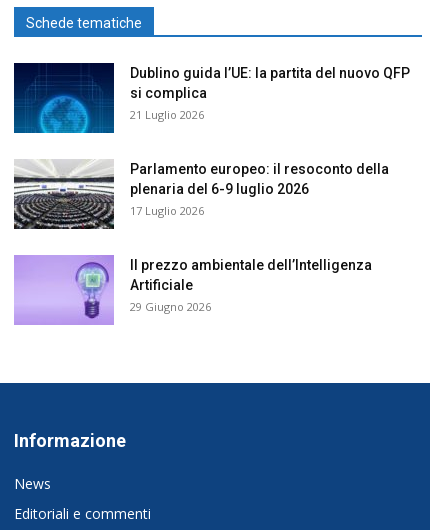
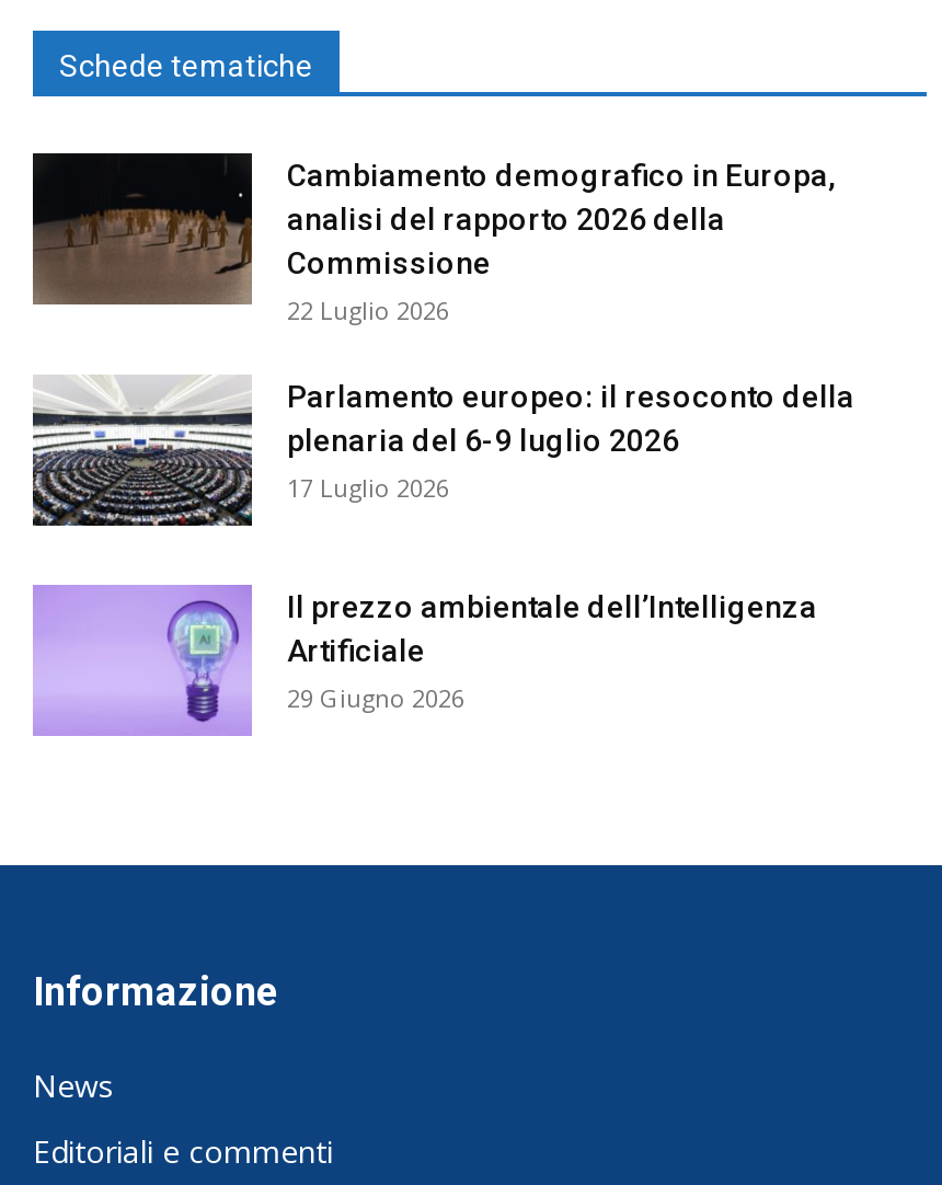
[13,63,410,134] [image] | Dublino guida l’UE: la partita del nuovo QFP | si complica | 21 Luglio 2026 -> [31,153,835,326] [image] | Cambiamento demografico in Europa, | analisi del rapporto 2026 della | Commissione | 22 Luglio 2026

